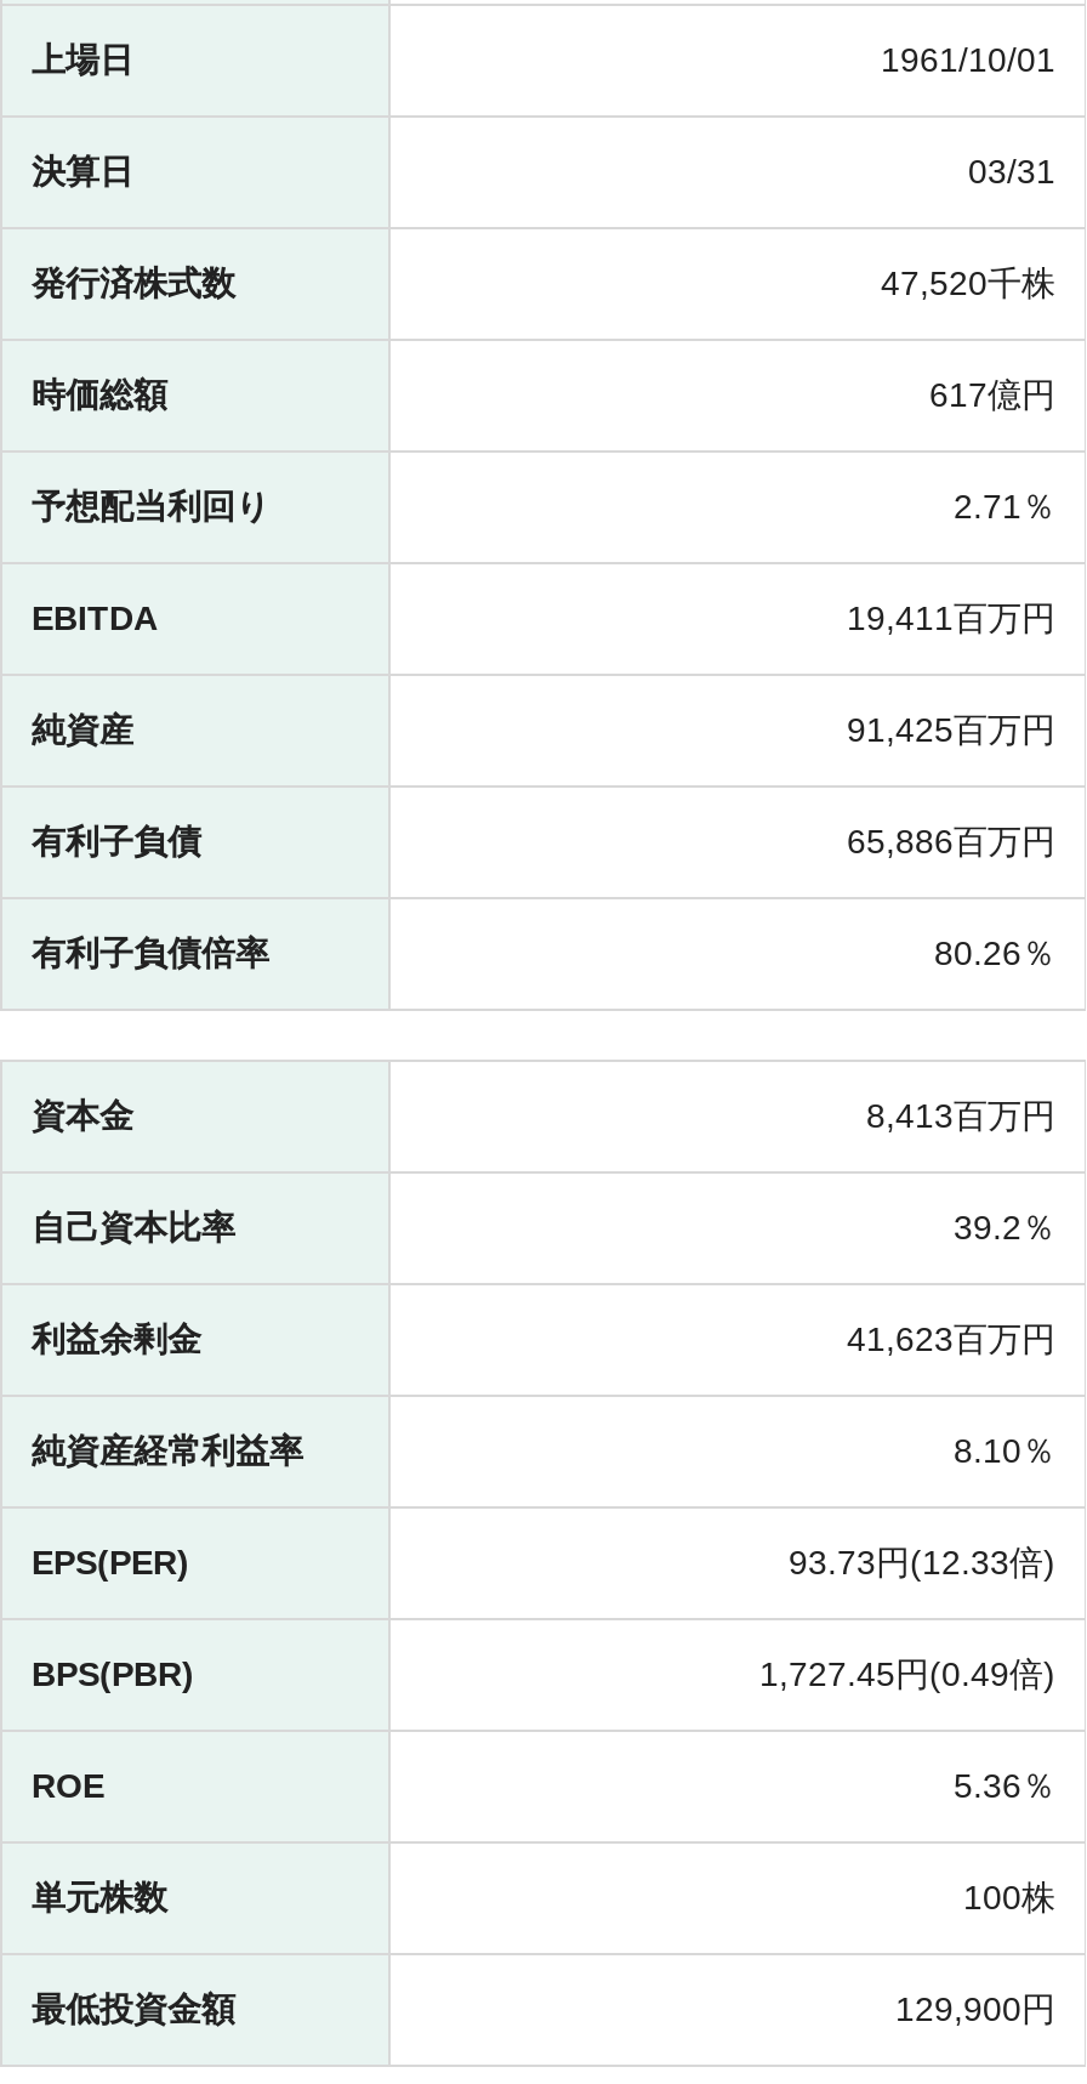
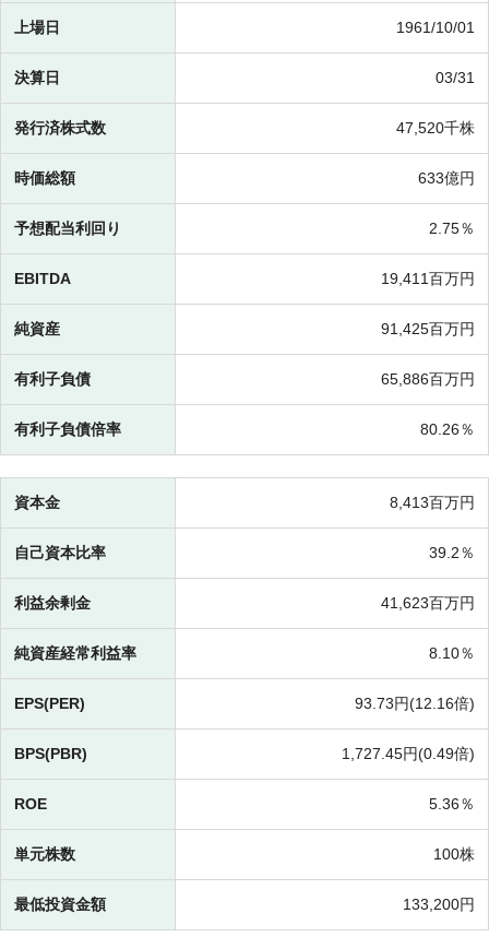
[929,376,1055,415] 617億円 -> [418,170,475,187] 633億円
[954,488,1055,527] 2.71％ -> [429,220,475,237] 2.75％
[789,1544,1055,1582] 93.73円(12.33倍) -> [355,695,475,712] 93.73円(12.16倍)
[895,1990,1055,2029] 129,900円 -> [403,896,475,913] 133,200円

